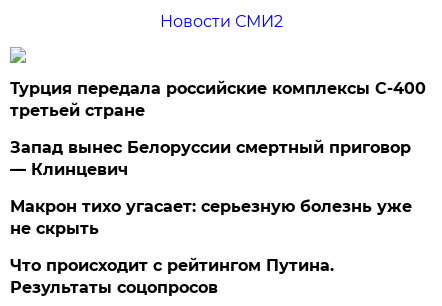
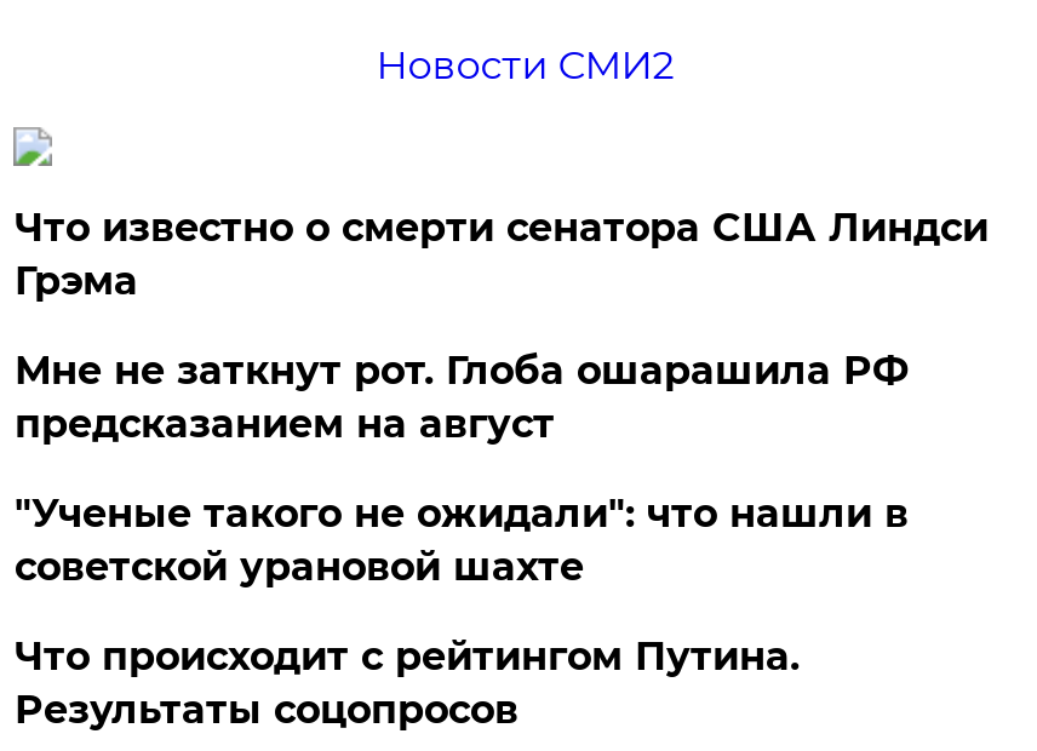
[10,79,426,120] Турция передала российские комплексы С-400 | третьей стране -> [14,205,988,304] Что известно о смерти сенатора США Линдси | Грэма
[10,138,411,179] Запад вынес Белоруссии смертный приговор | — Клинцевич -> [14,348,908,447] Мне не заткнут рот. Глоба ошарашила РФ | предсказанием на август
[10,197,412,238] Макрон тихо угасает: серьезную болезнь уже | не скрыть -> [14,491,908,590] "Ученые такого не ожидали": что нашли в | советской урановой шахте

